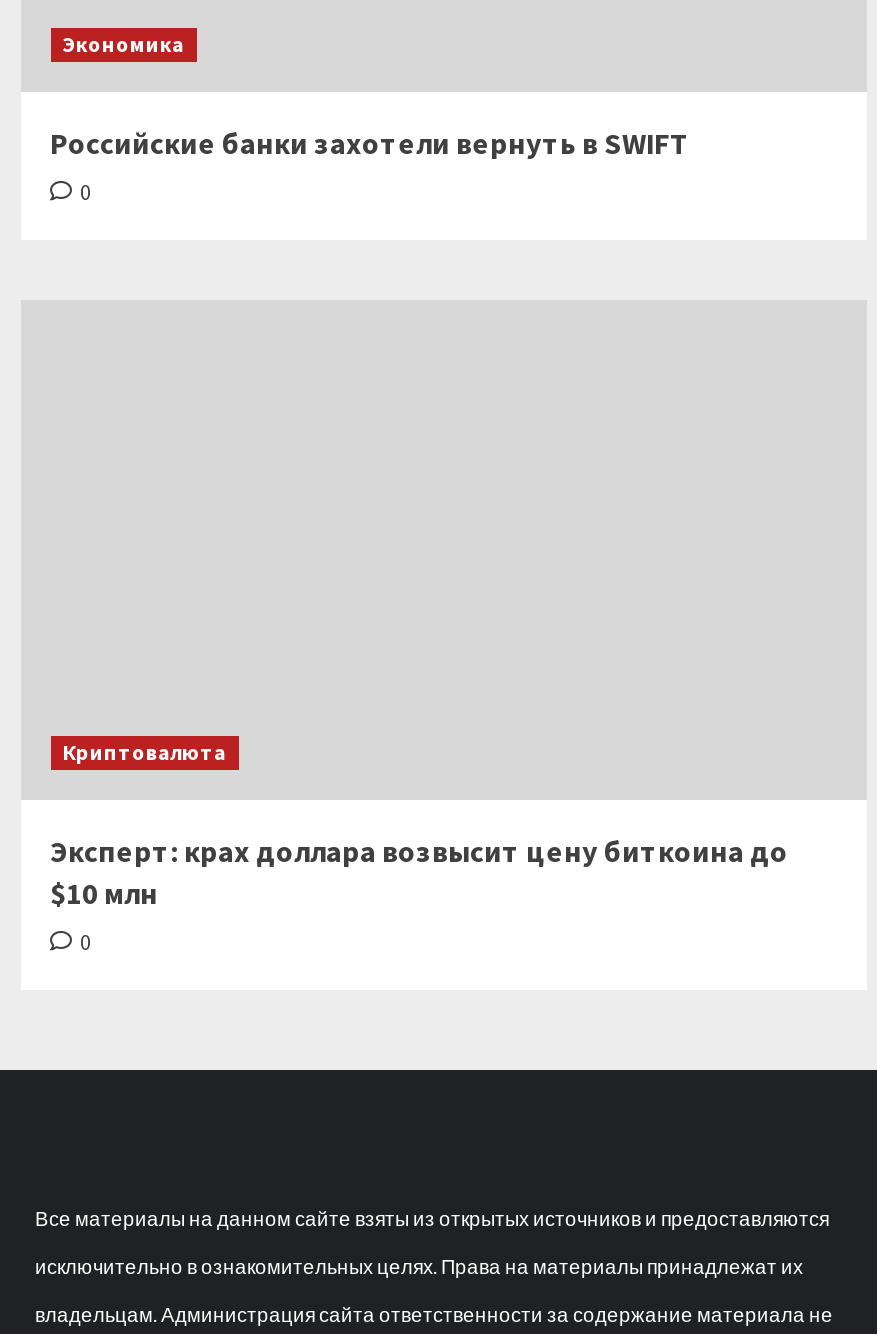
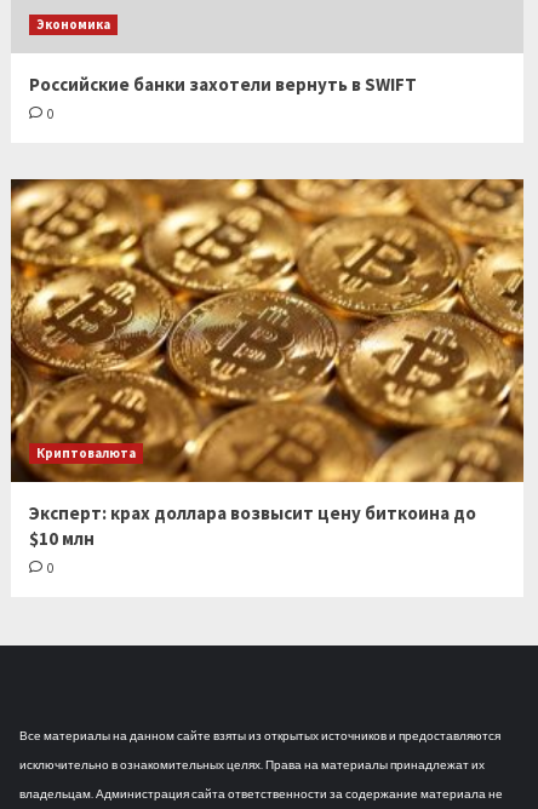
none -> [10,178,525,483] [image]

